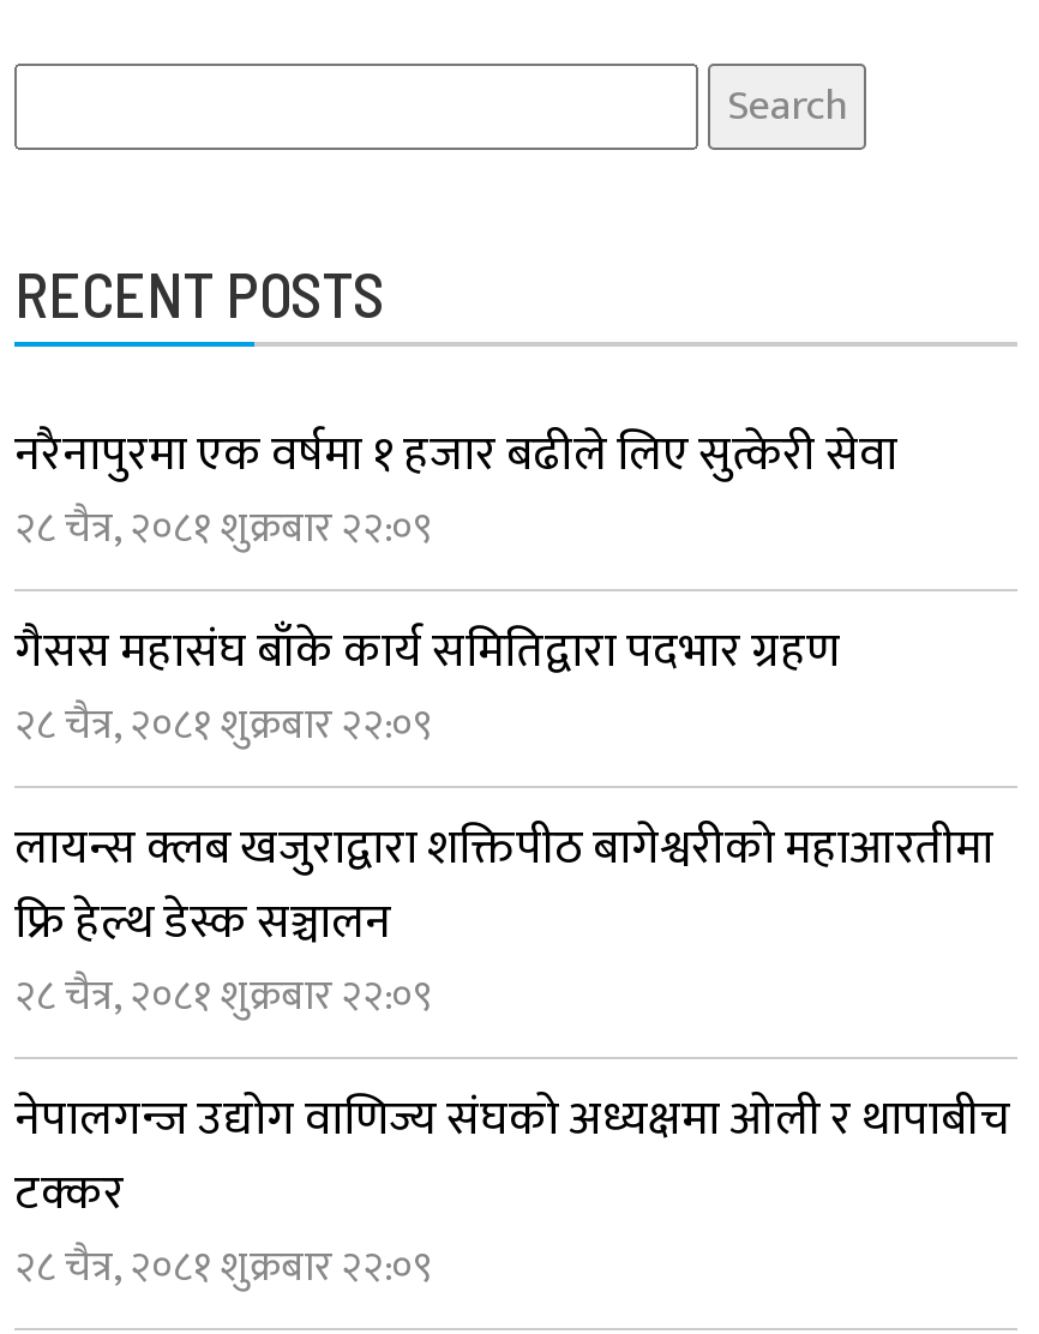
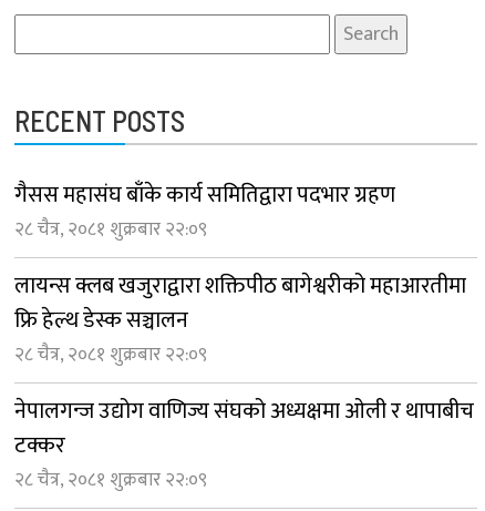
[14,413,897,562] नरैनापुरमा एक वर्षमा १ हजार बढीले लिए सुत्केरी सेवा | २८ चैत्र, २०८१ शुक्रबार २२:०९ -> none

